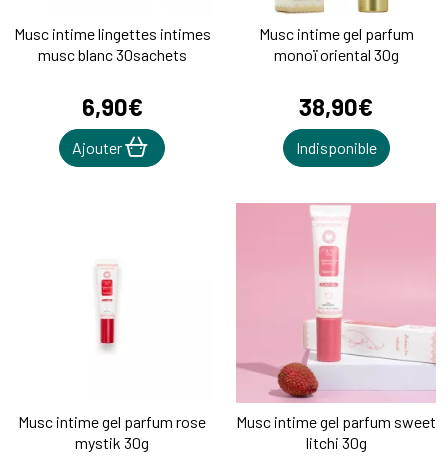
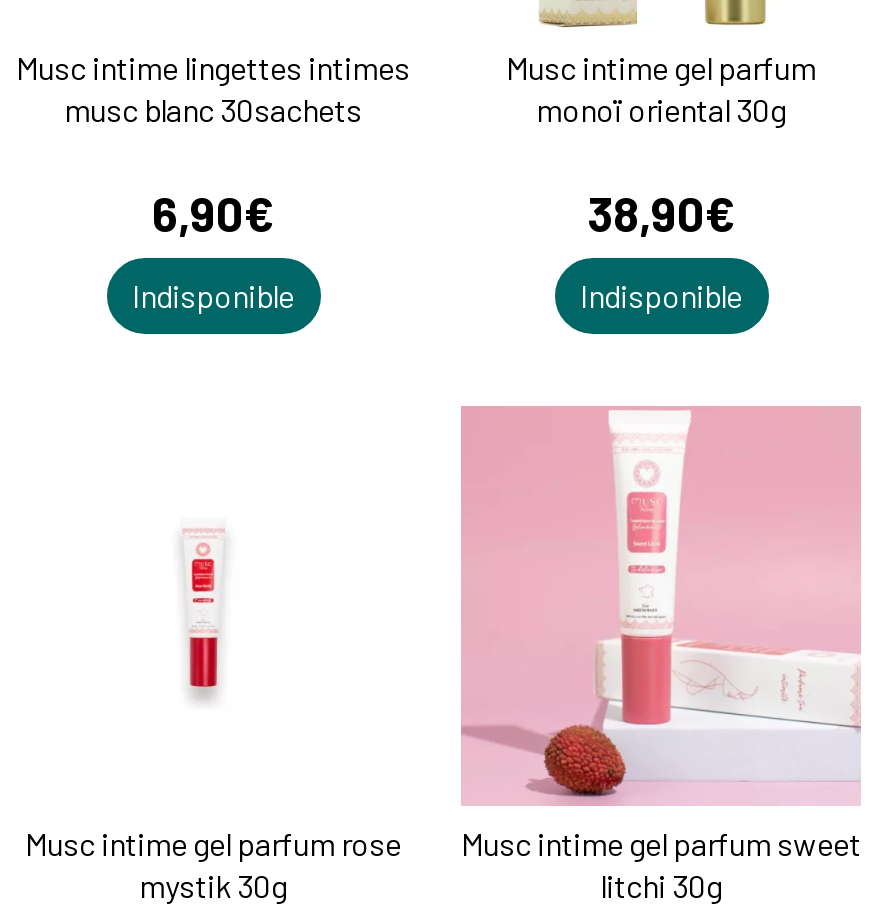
[72,138,125,157] Ajouter -> [132,276,294,314] Indisponible

